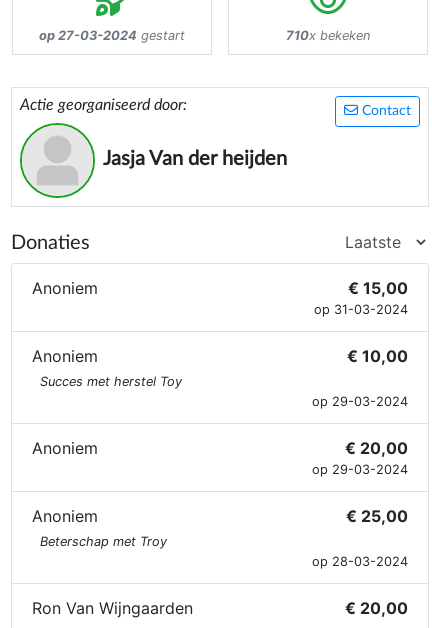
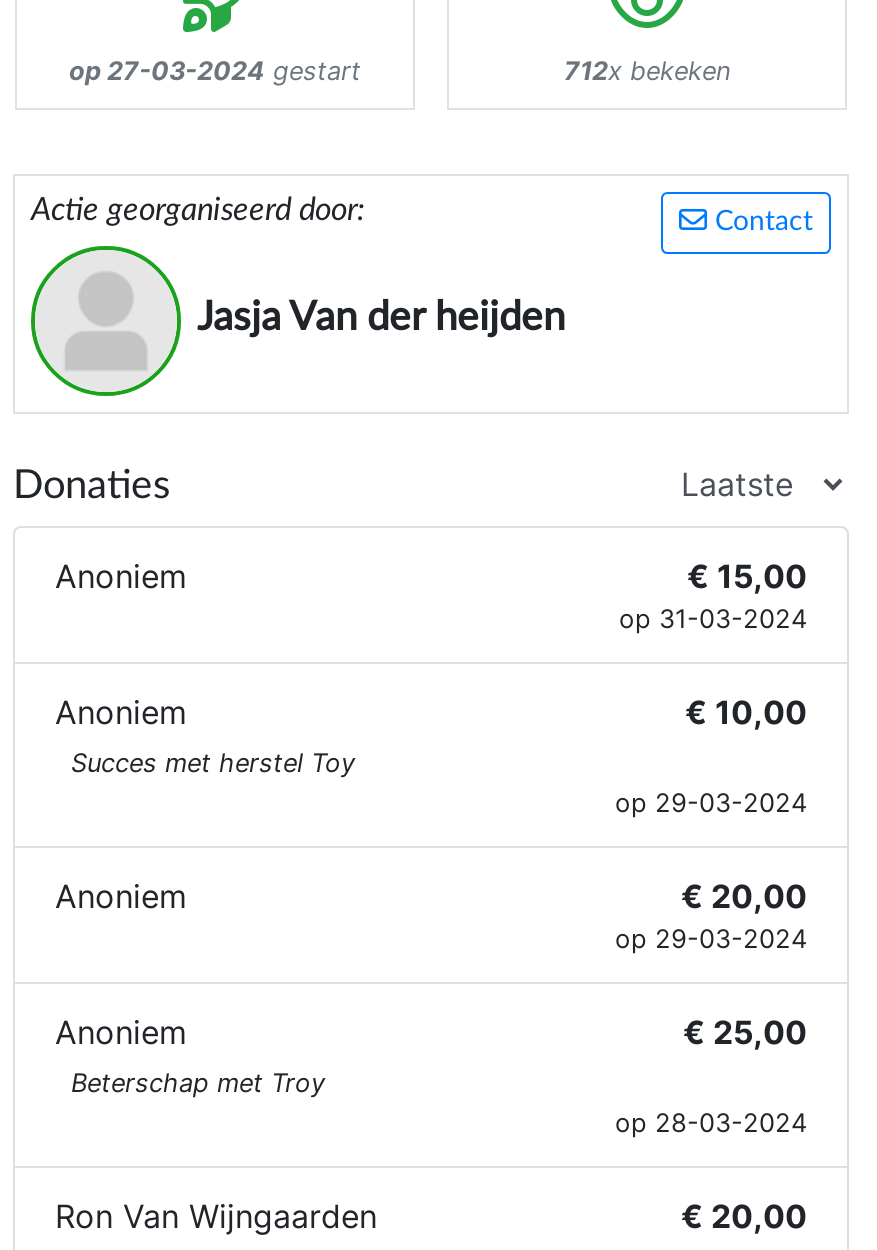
[286,28,370,43] 710x bekeken -> [564,57,730,87] 712x bekeken

